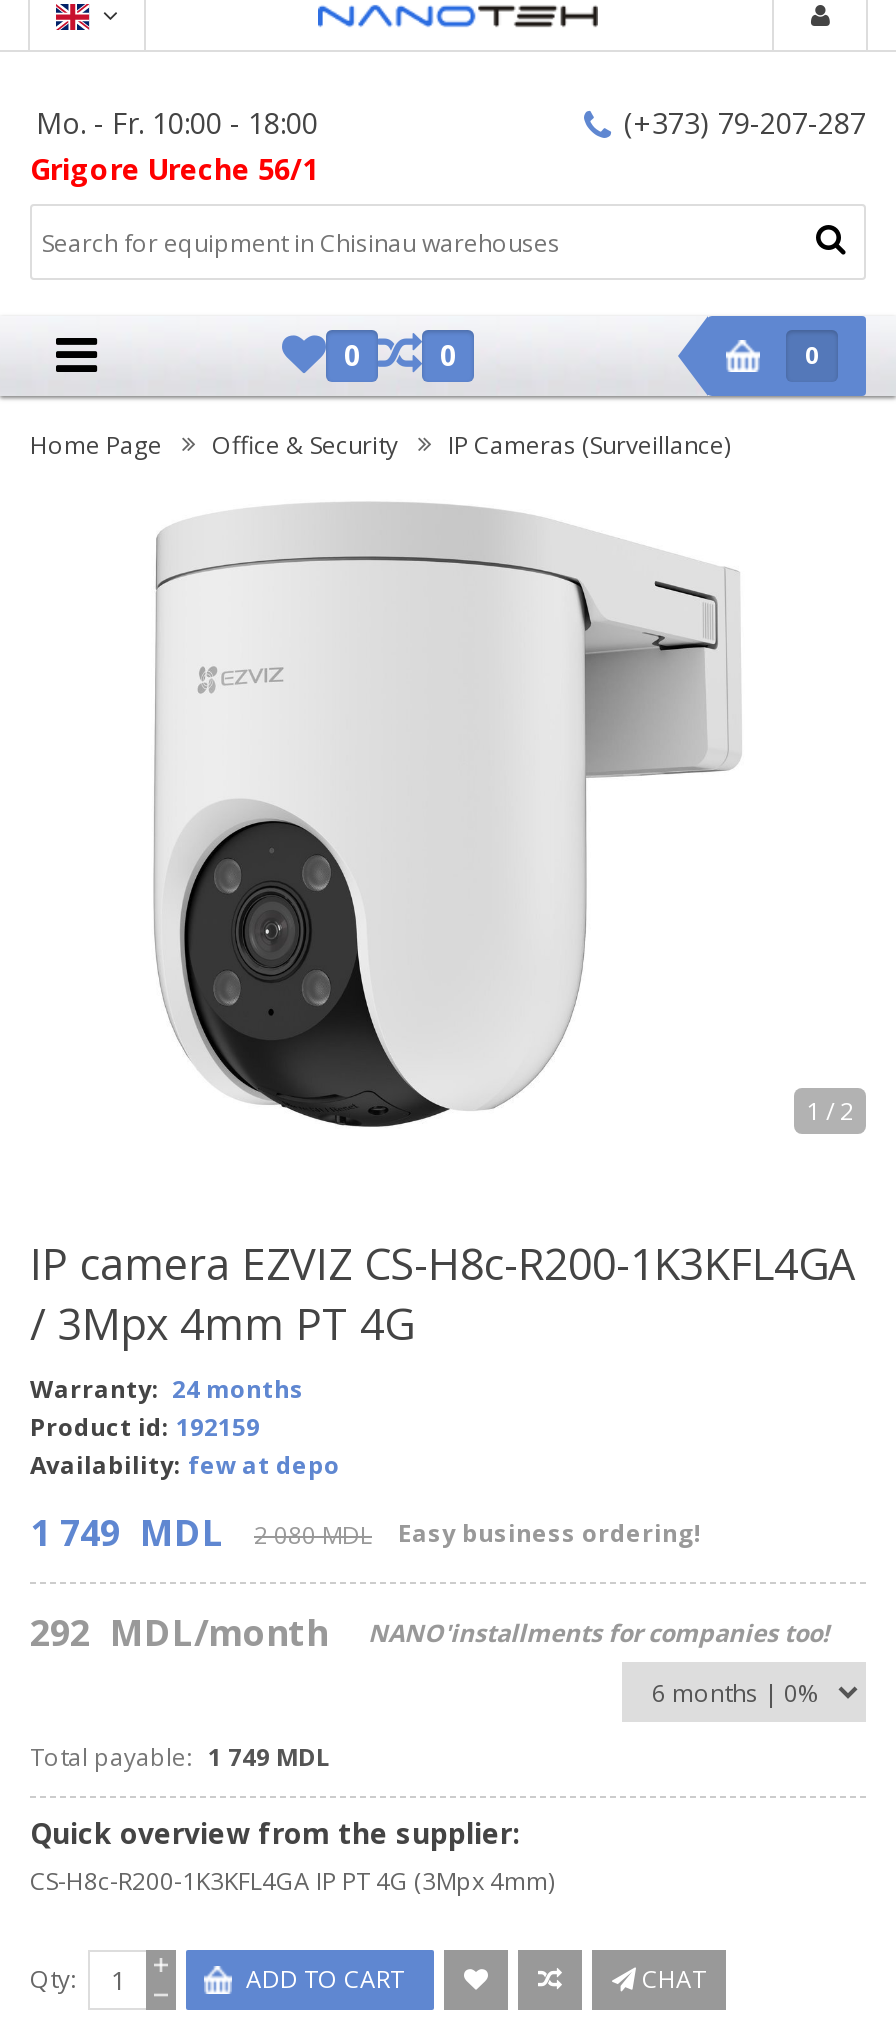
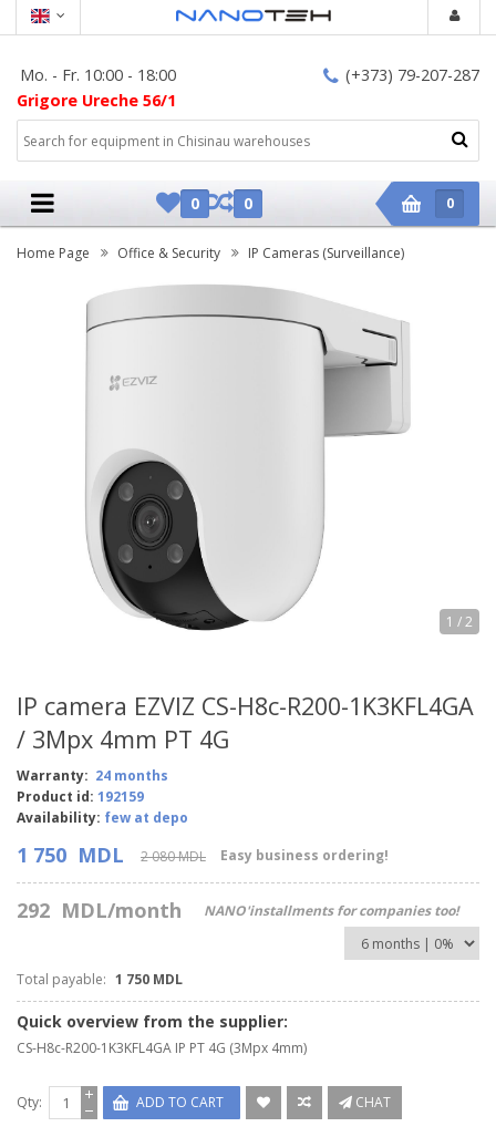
[30,1508,224,1556] 1 749 MDL -> [17,841,124,868] 1 750 MDL
[30,1740,330,1774] Total payable: 1 749 MDL -> [17,970,183,989] Total payable: 1 750 MDL

